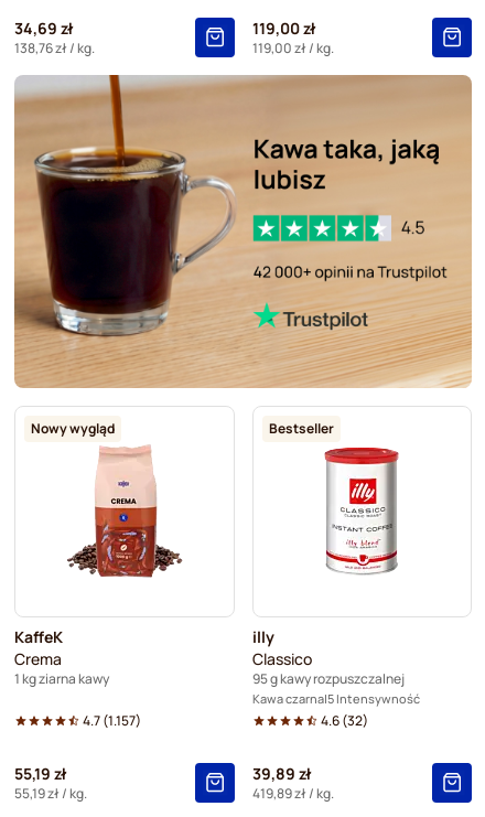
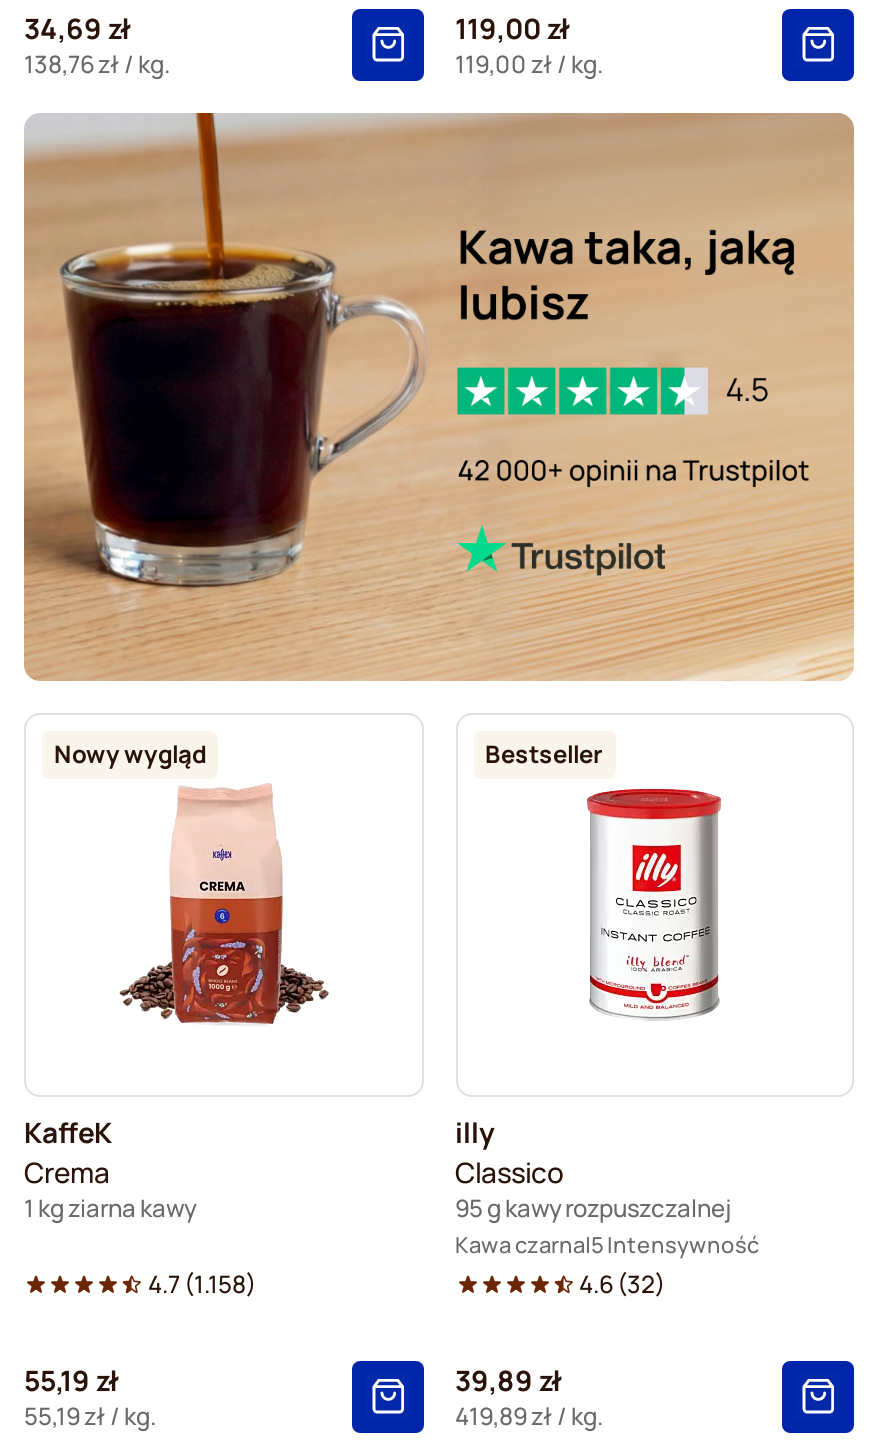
[83,711,141,730] 4.7 (1.157) -> [148,1268,256,1302] 4.7 (1.158)

